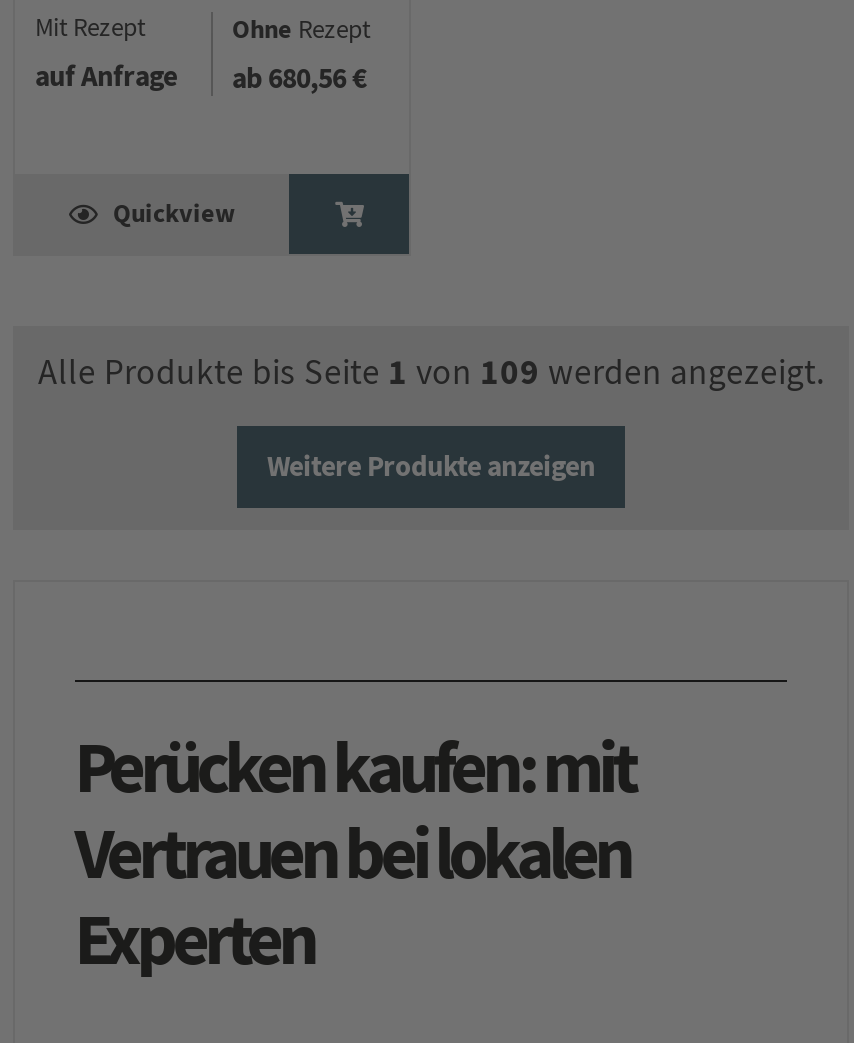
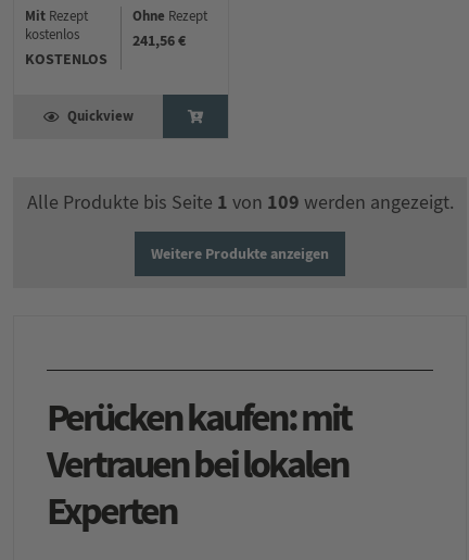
[35,55,177,95] auf Anfrage -> [25,26,107,69] kostenlos | KOSTENLOS
[232,57,366,97] ab 680,56 € -> [132,29,185,51] 241,56 €

